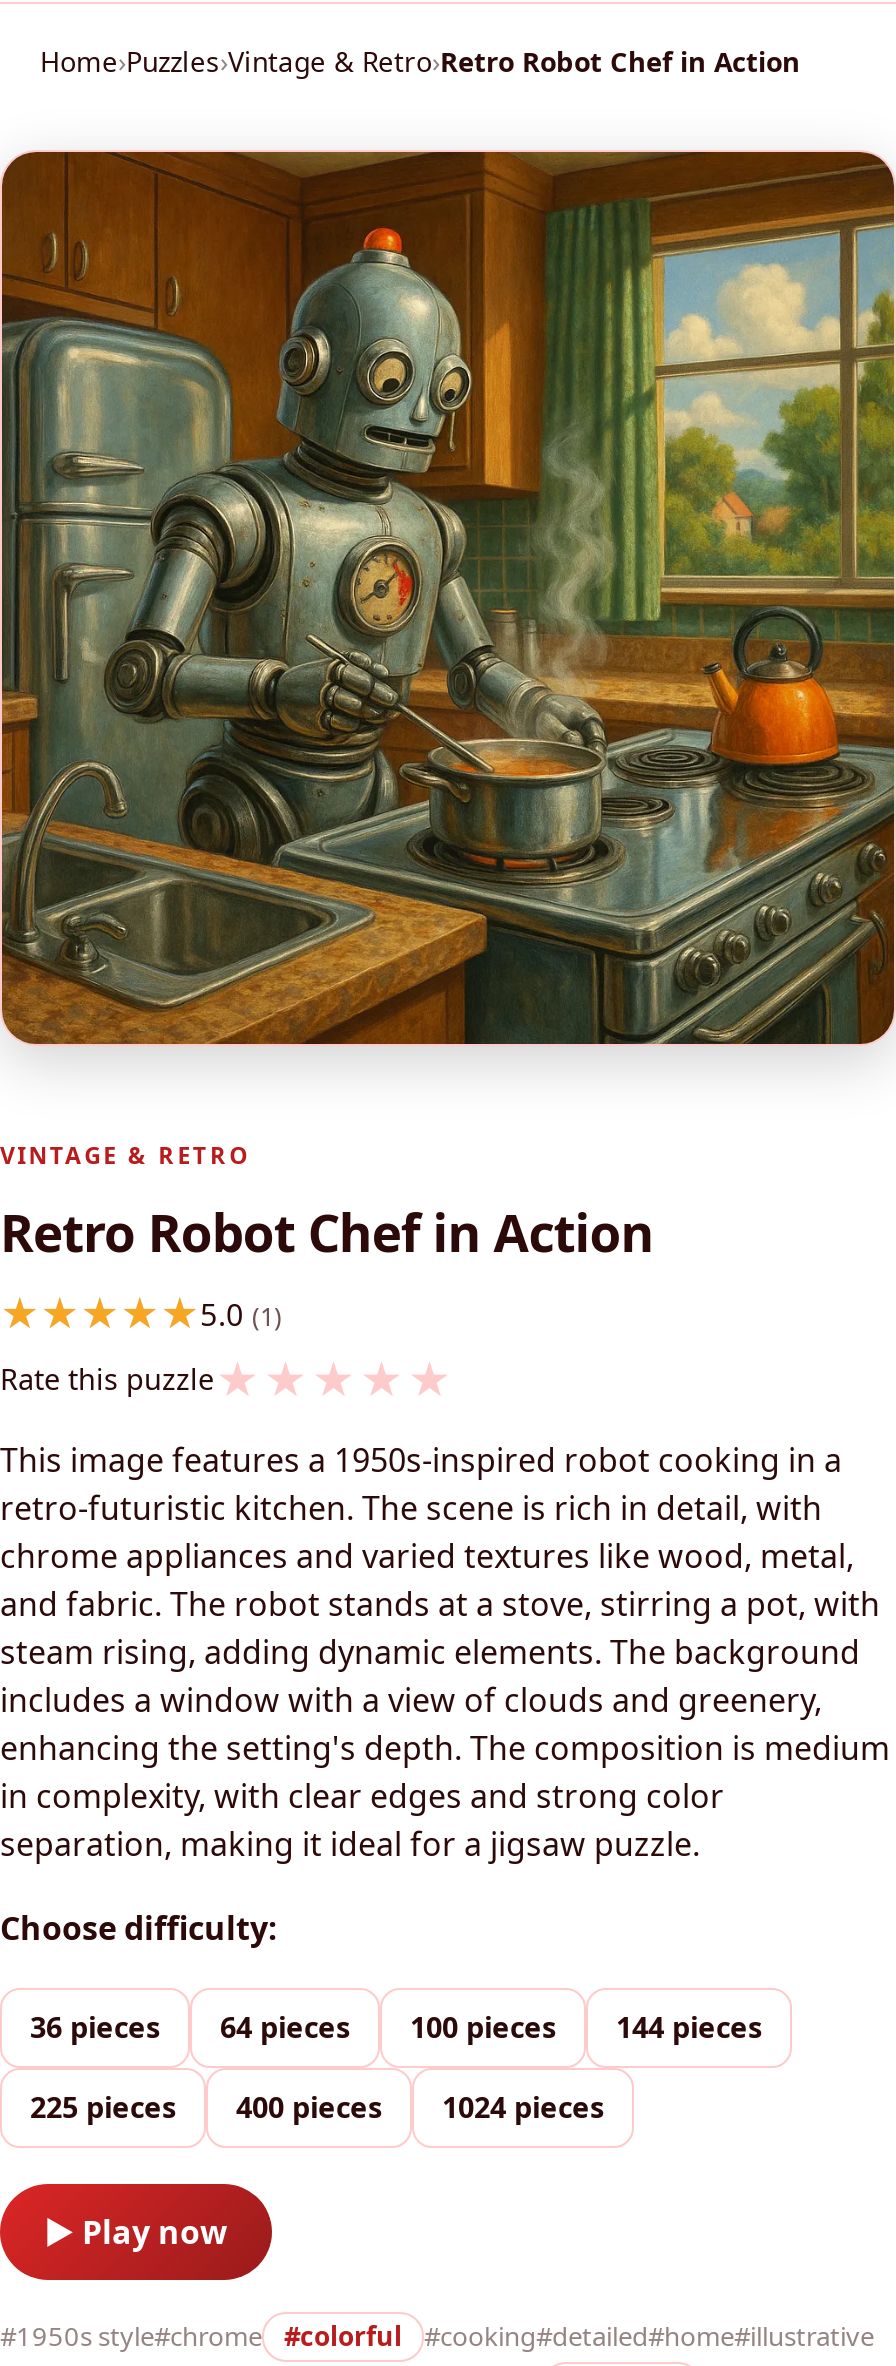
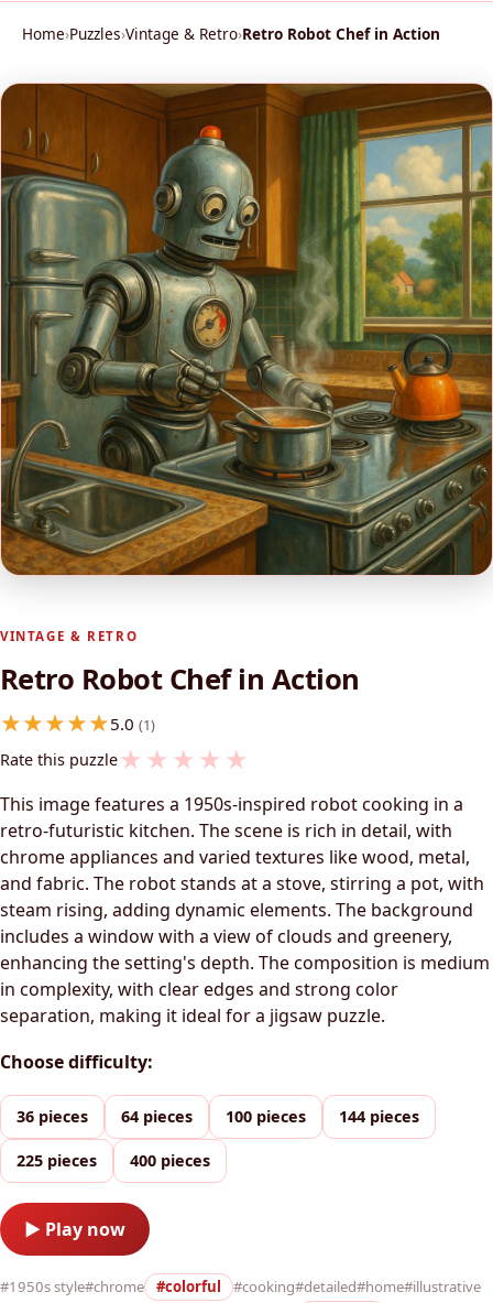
[442,2089,604,2127] 1024 pieces -> none

